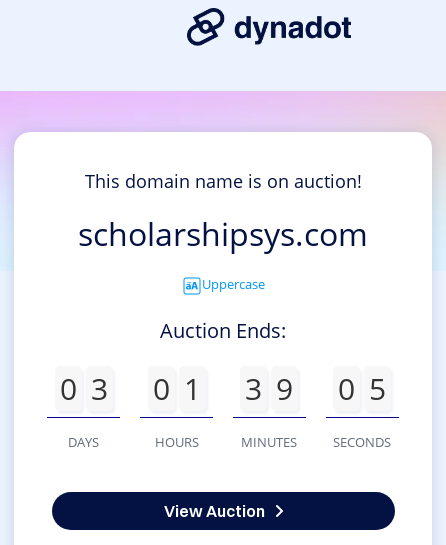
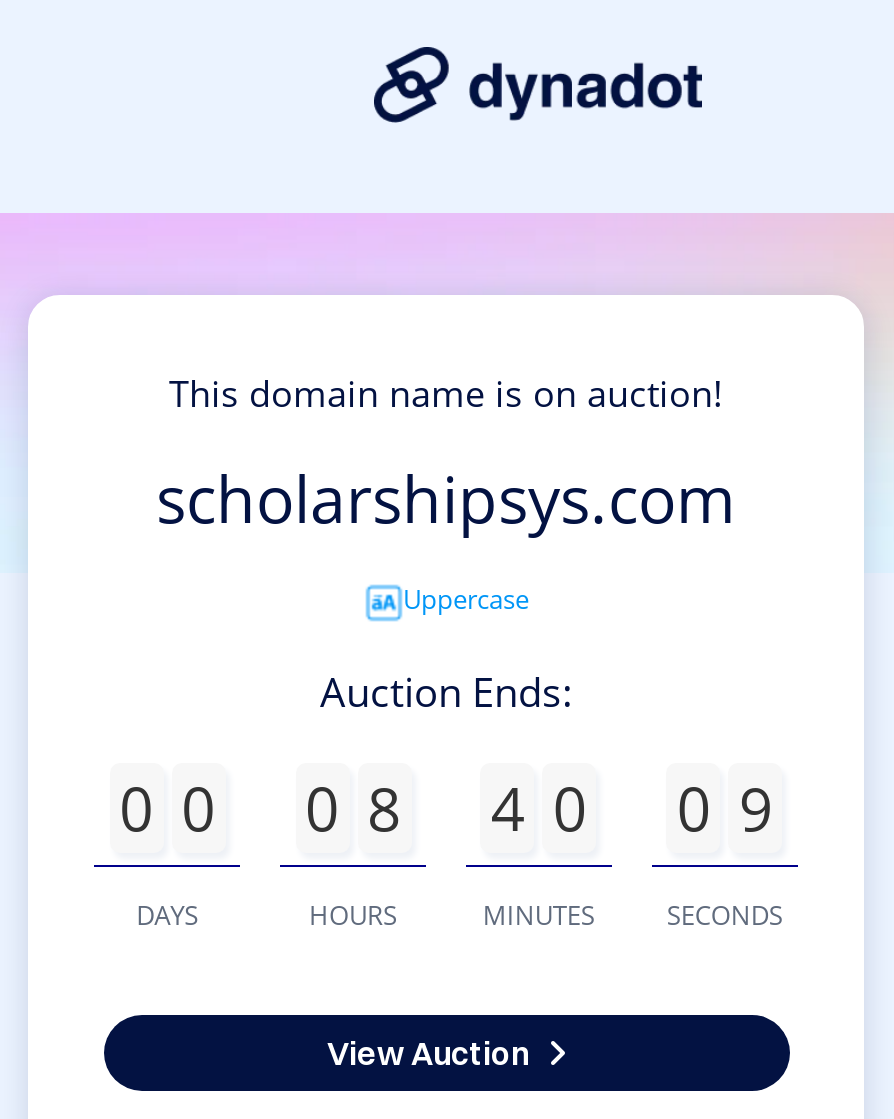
[60,368,108,409] 0 3 -> [119,767,215,849] 0 0
[152,368,200,409] 0 1 -> [305,767,401,849] 0 8
[245,368,293,409] 3 9 -> [491,767,587,849] 4 0
[338,368,386,409] 0 5 -> [677,767,773,849] 0 9

